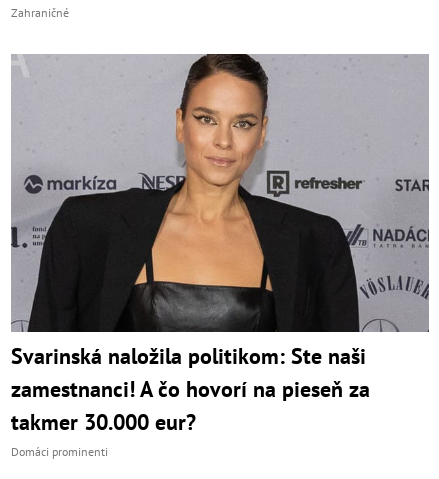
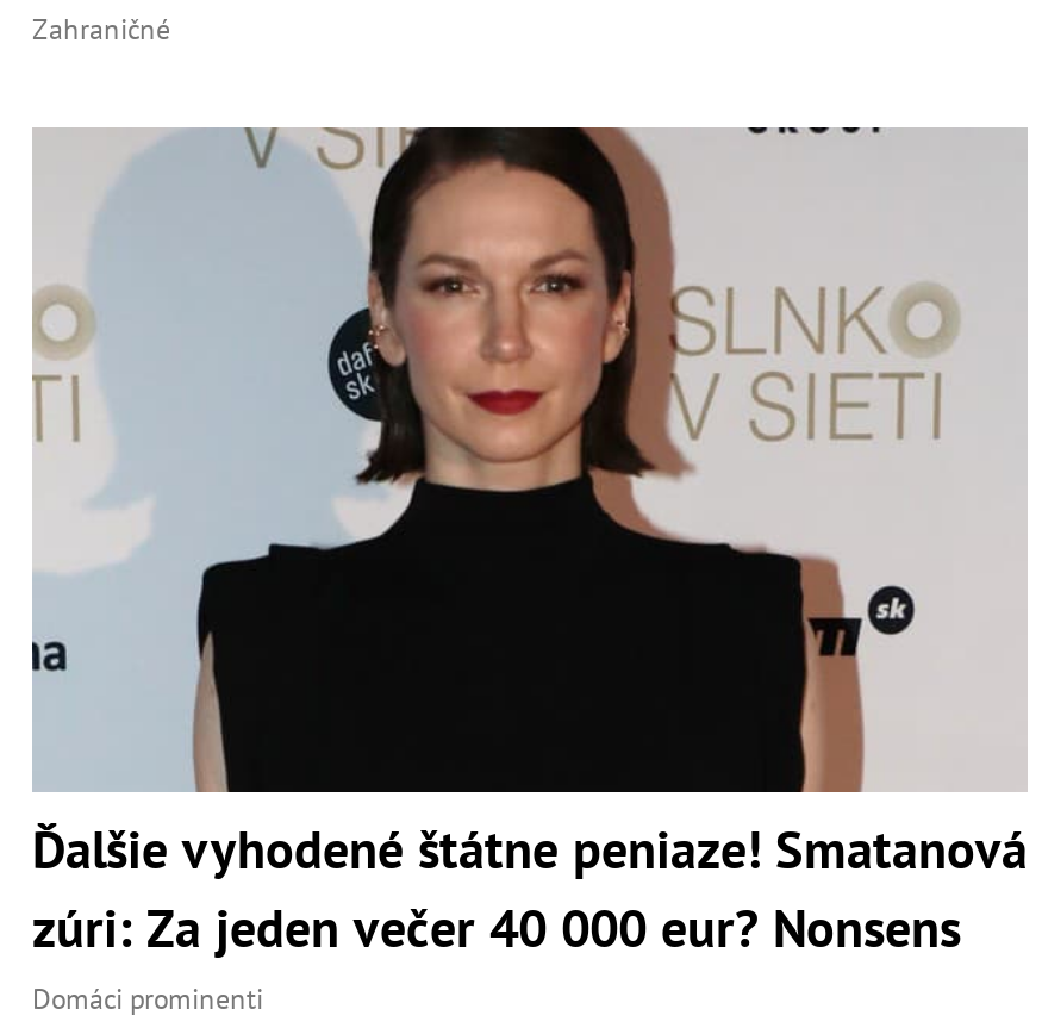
[11,53,429,436] [image] | Svarinská naložila politikom: Ste naši | zamestnanci! A čo hovorí na pieseň za | takmer 30.000 eur? -> [32,126,1028,961] [image] | Ďalšie vyhodené štátne peniaze! Smatanová | zúri: Za jeden večer 40 000 eur? Nonsens

